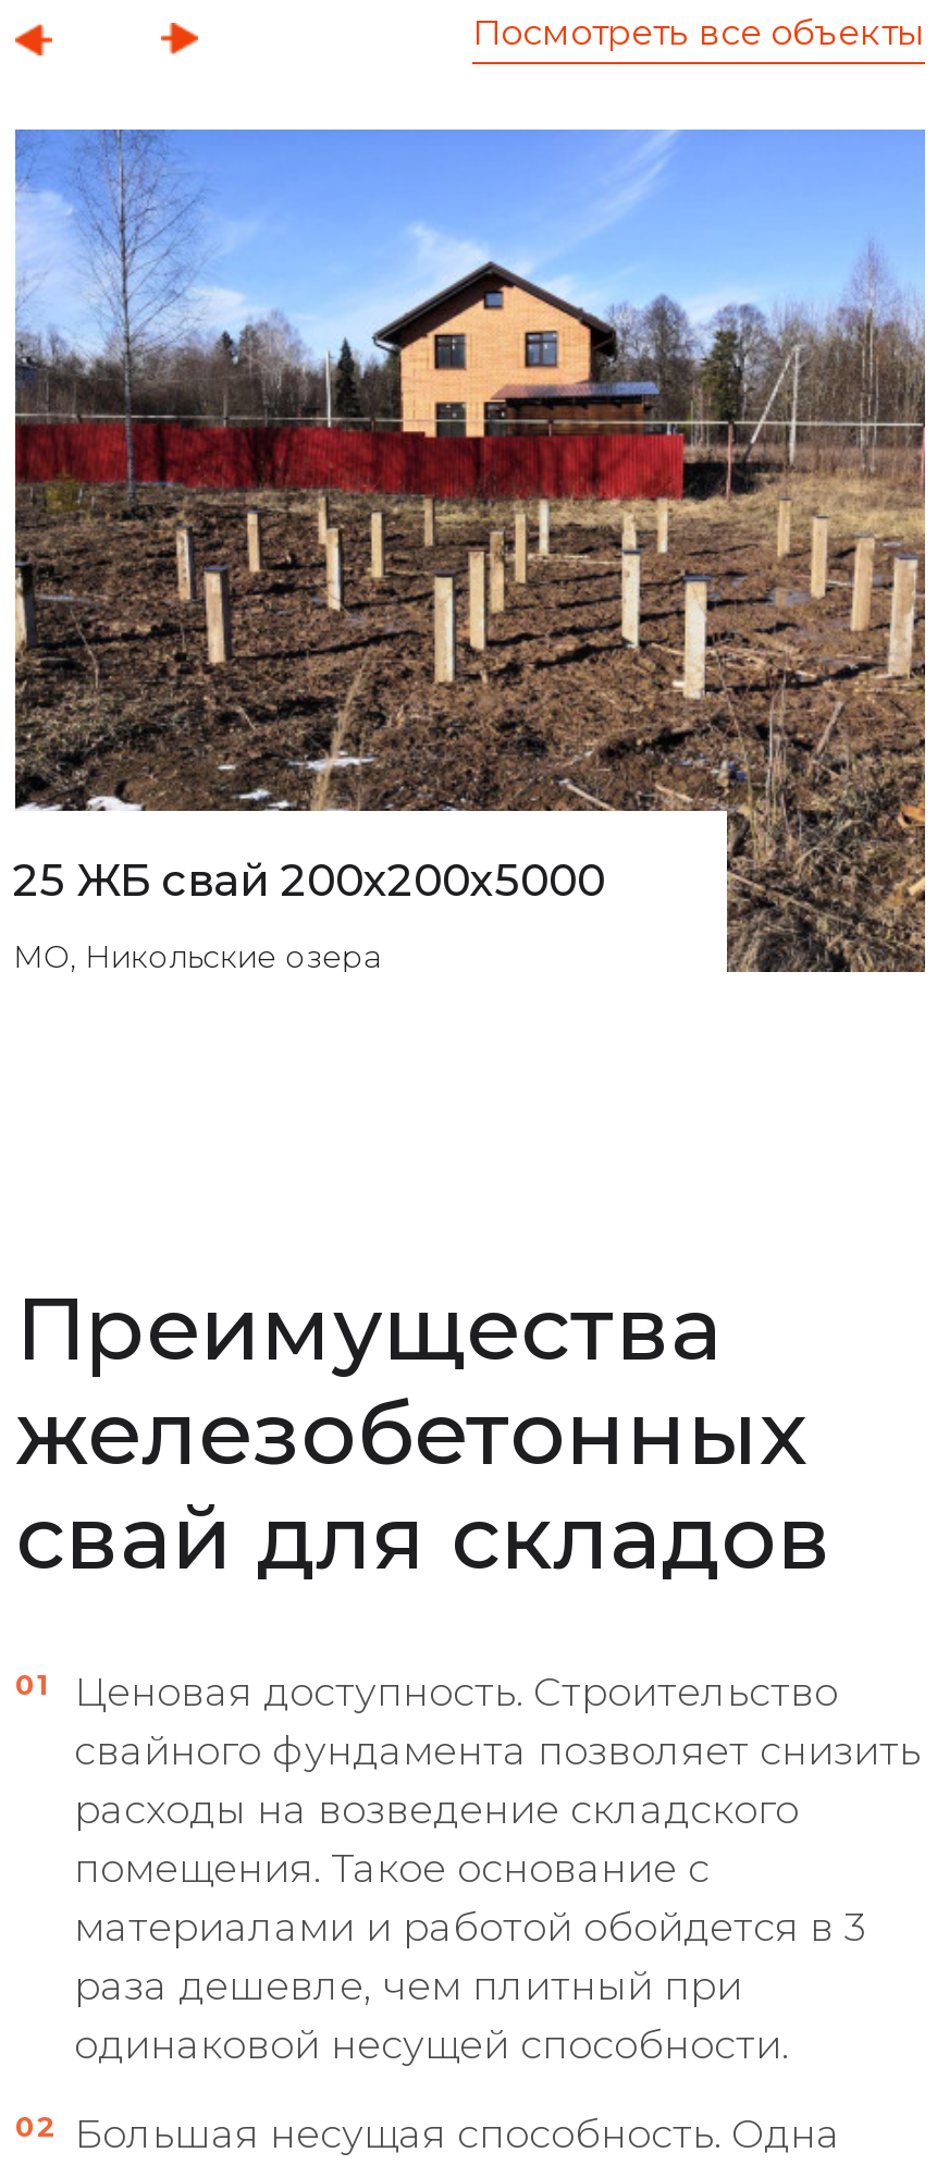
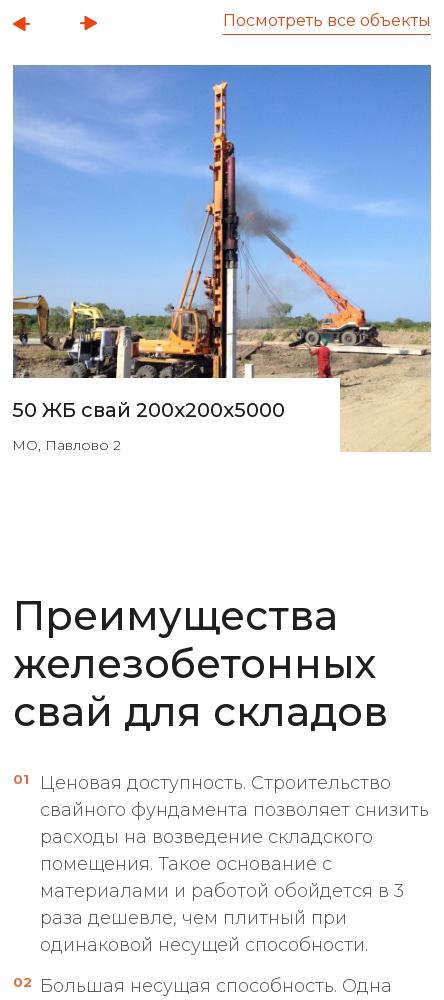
[13,130,927,974] [image] | 25 ЖБ свай 200х200х5000 -> [12,65,432,452] [image] | 50 ЖБ свай 200х200х5000
[13,937,381,976] МО, Никольские озера -> [12,436,121,454] МО, Павлово 2

